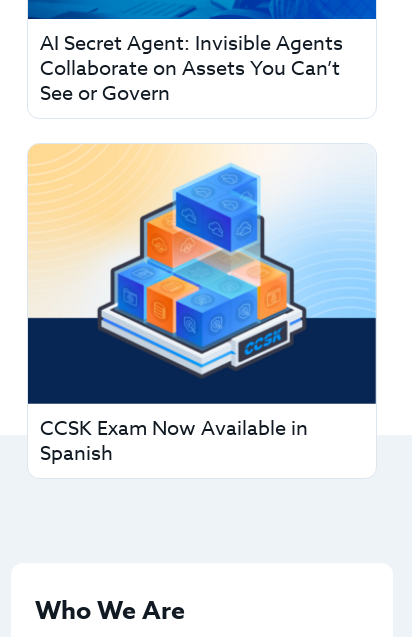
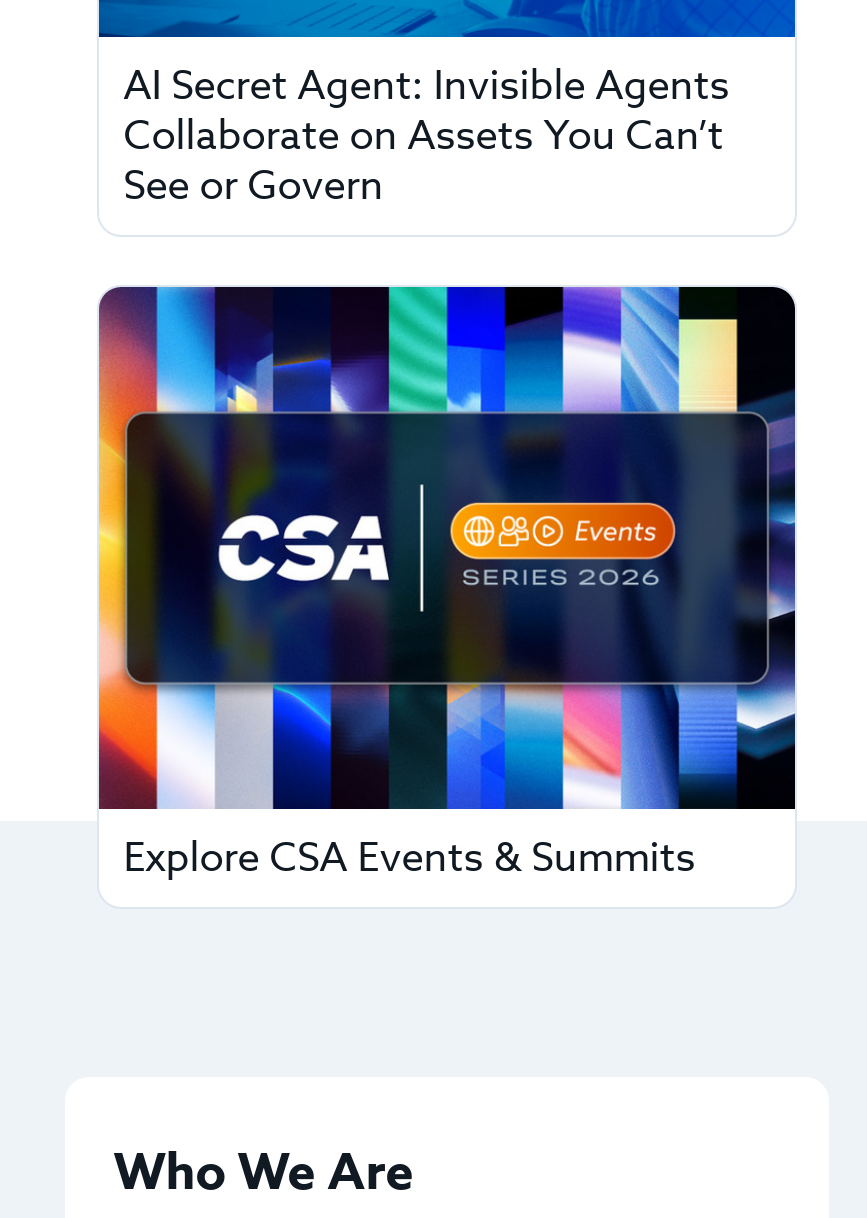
[27,143,377,468] [image] | CCSK Exam Now Available in | Spanish -> [97,284,797,887] [image] | Explore CSA Events & Summits

